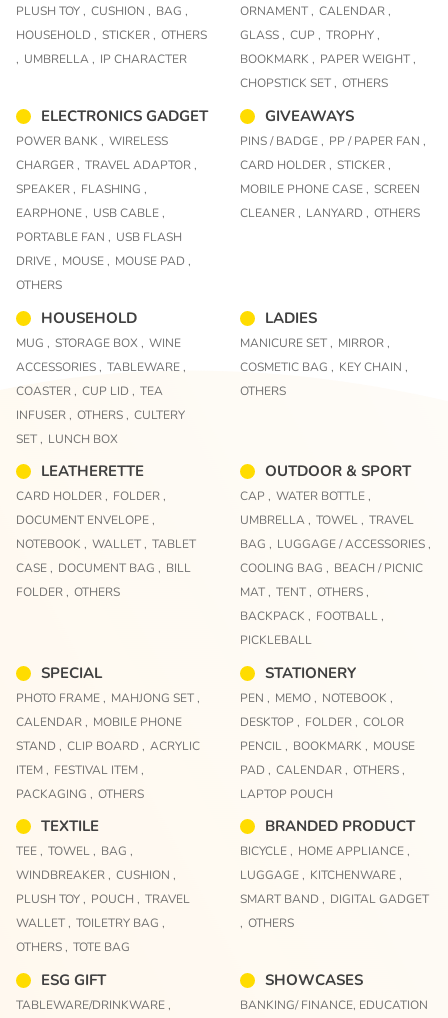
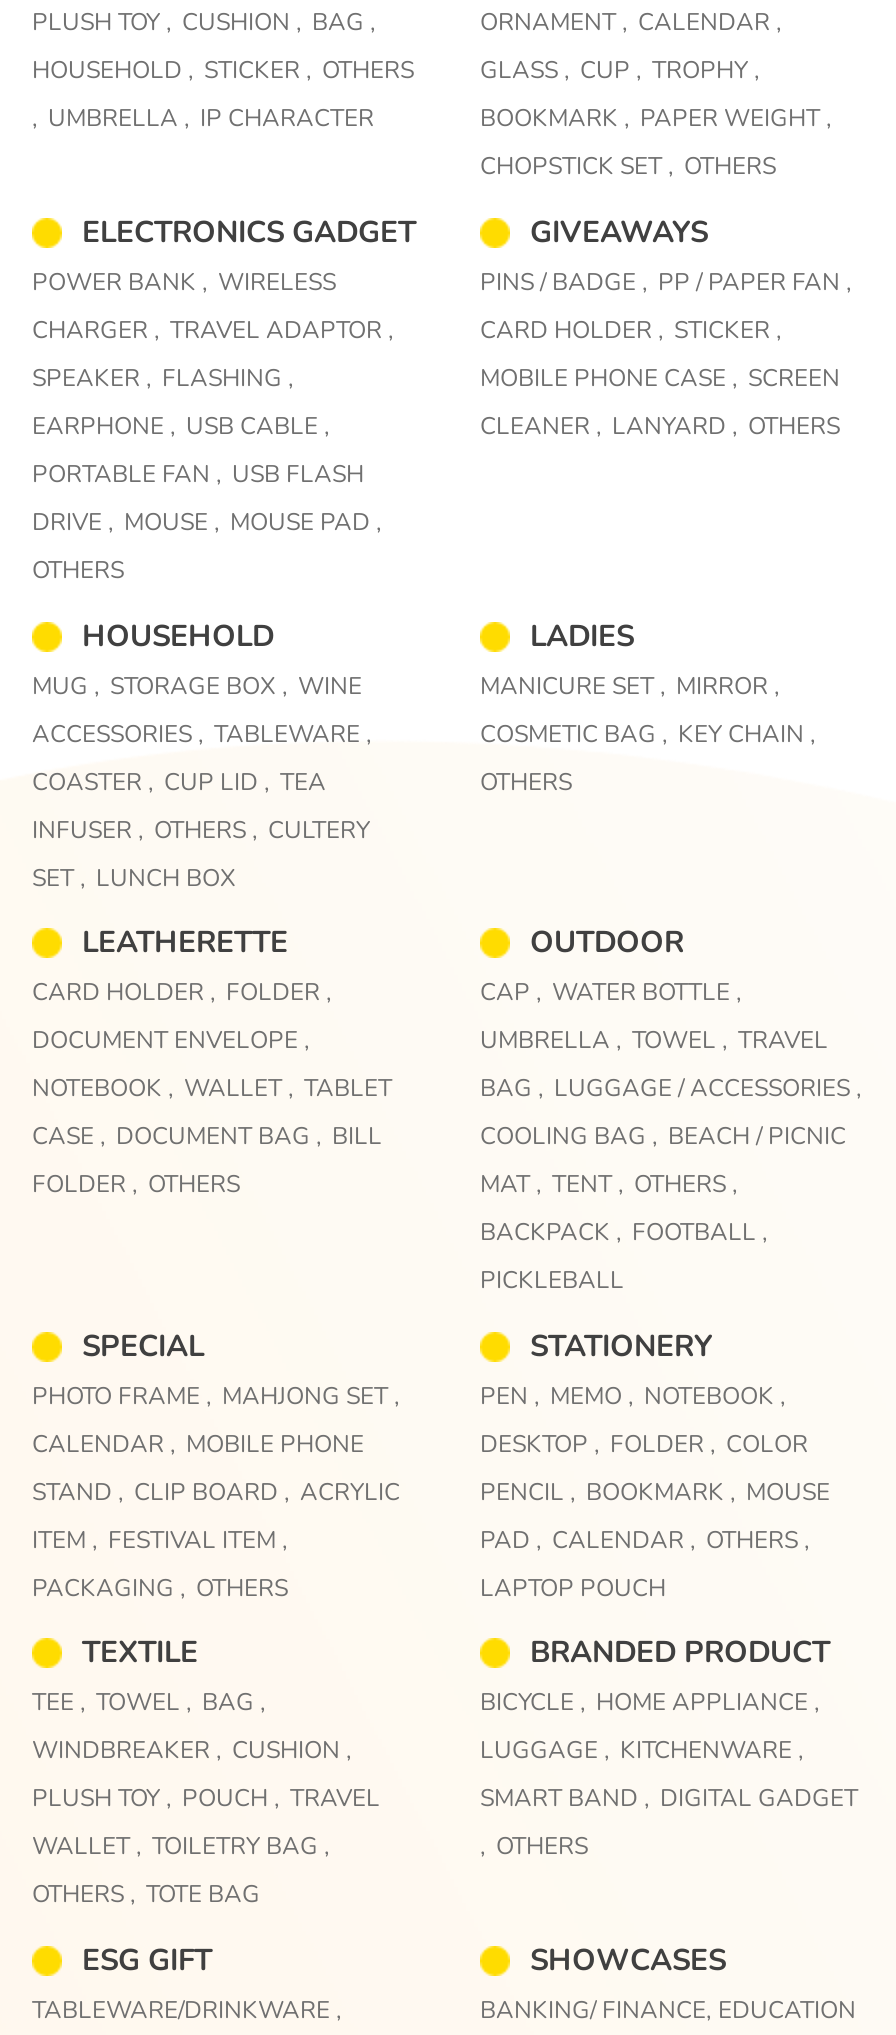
[265,461,411,481] OUTDOOR & SPORT -> [530,923,684,963] OUTDOOR

